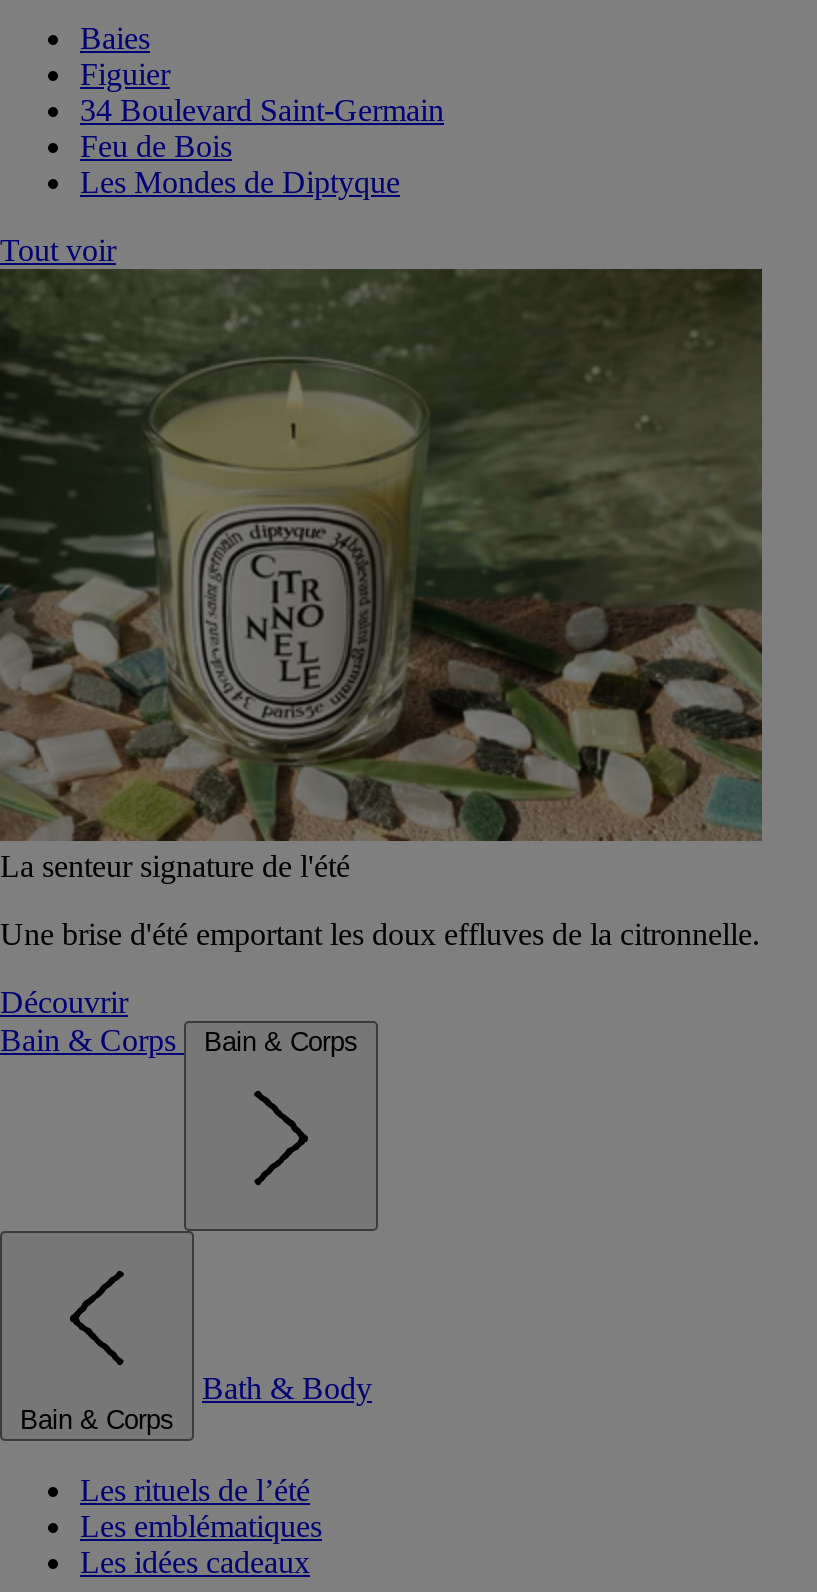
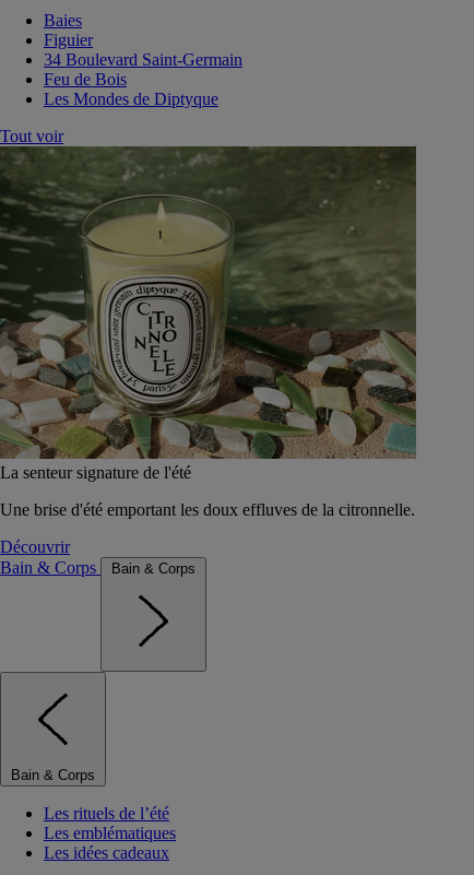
[202,1371,372,1405] Bath & Body -> none

